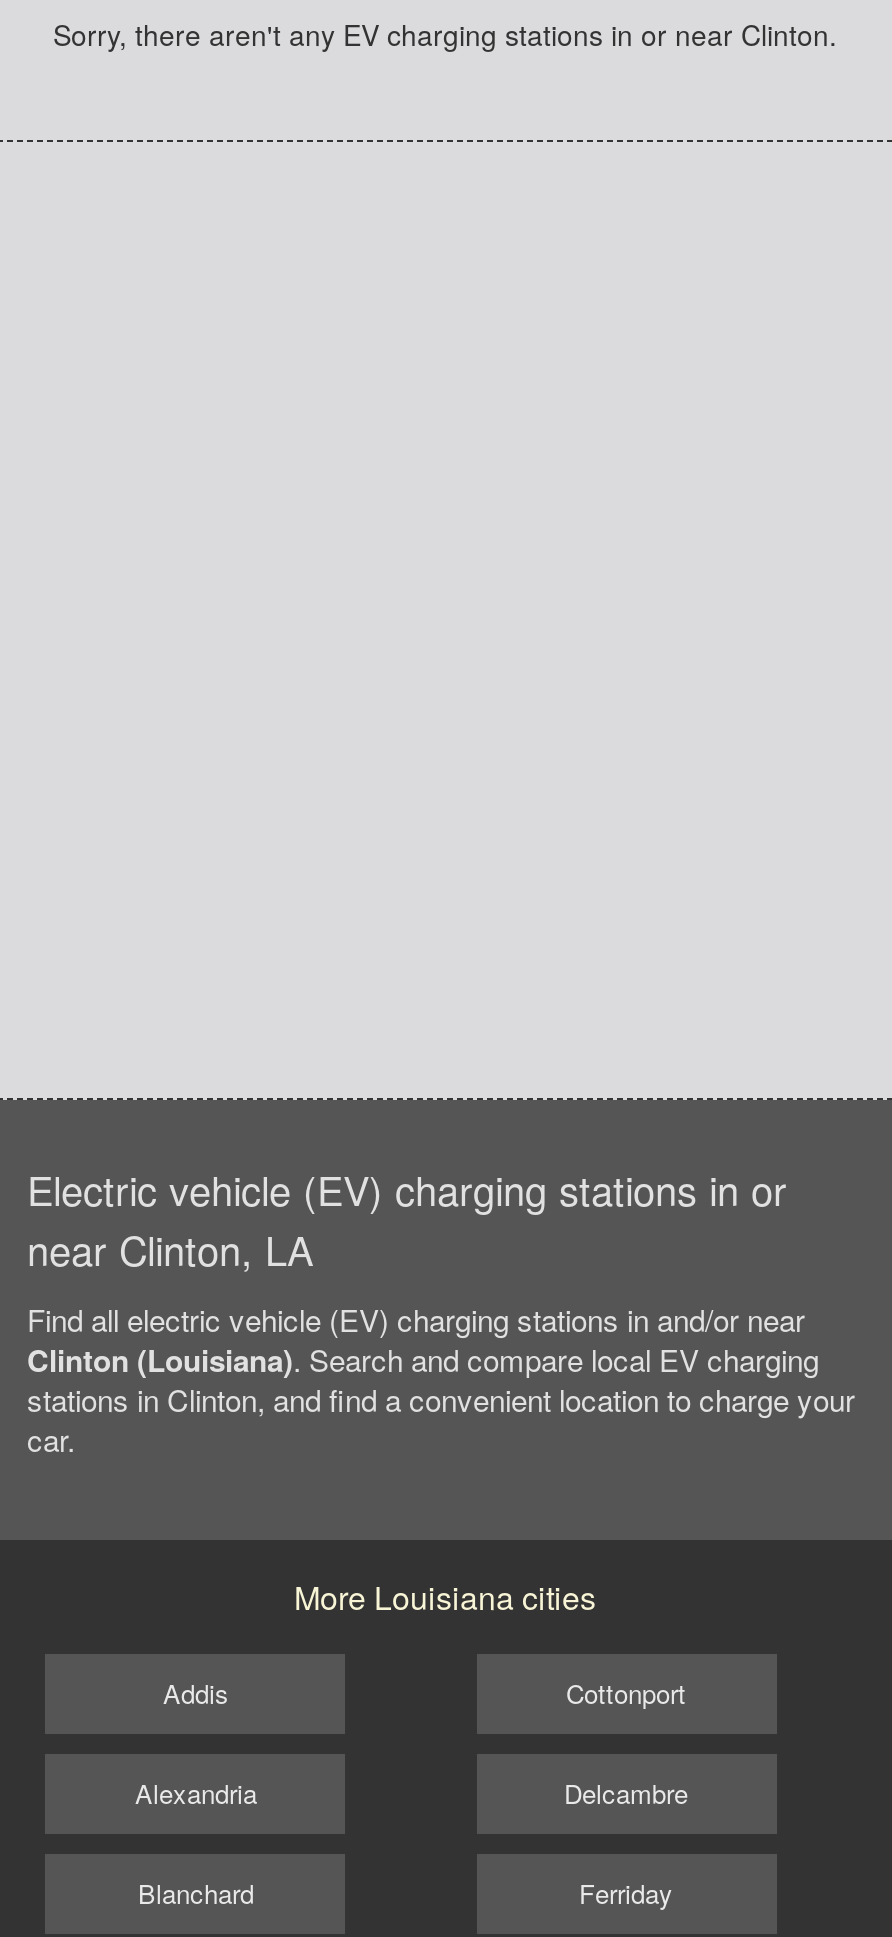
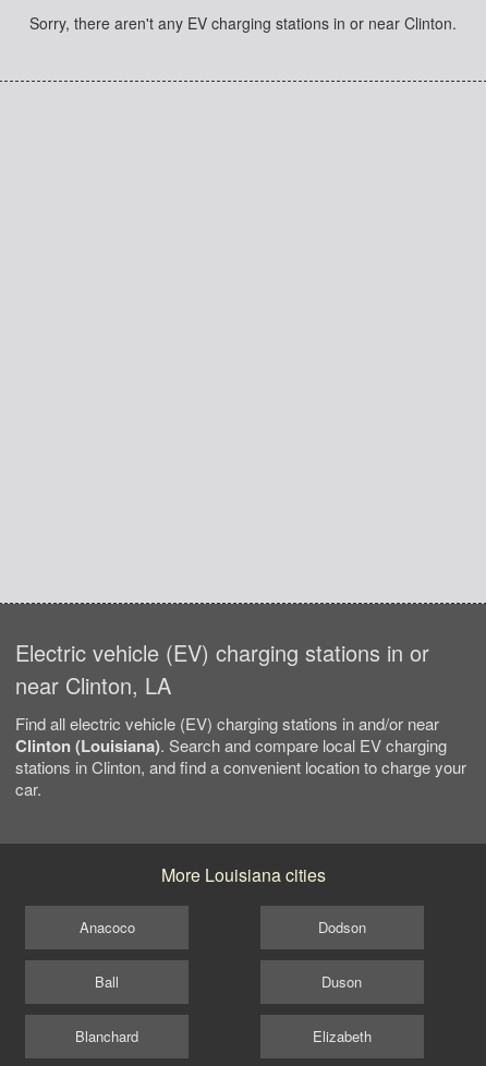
[163,1673,229,1711] Addis -> [80,916,135,937] Anacoco
[566,1673,686,1711] Cottonport -> [318,916,366,937] Dodson
[135,1773,257,1811] Alexandria -> [95,971,119,991] Ball
[564,1773,688,1811] Delcambre -> [321,971,362,991] Duson
[579,1873,673,1911] Ferriday -> [312,1025,371,1046] Elizabeth

